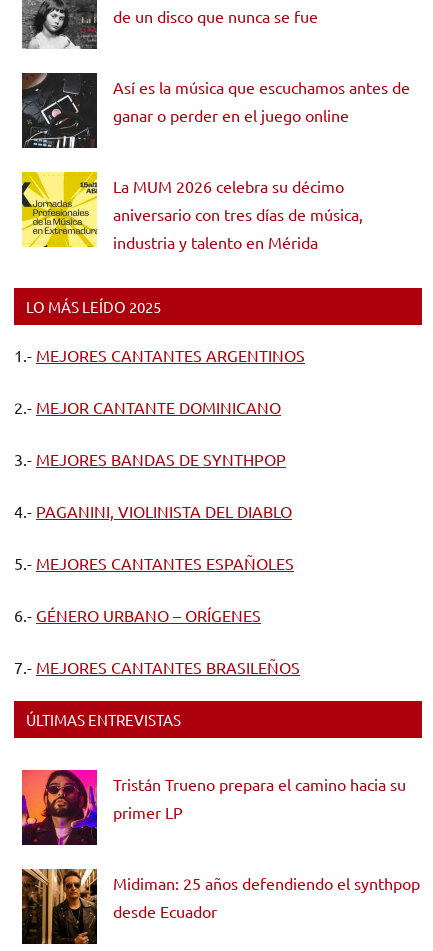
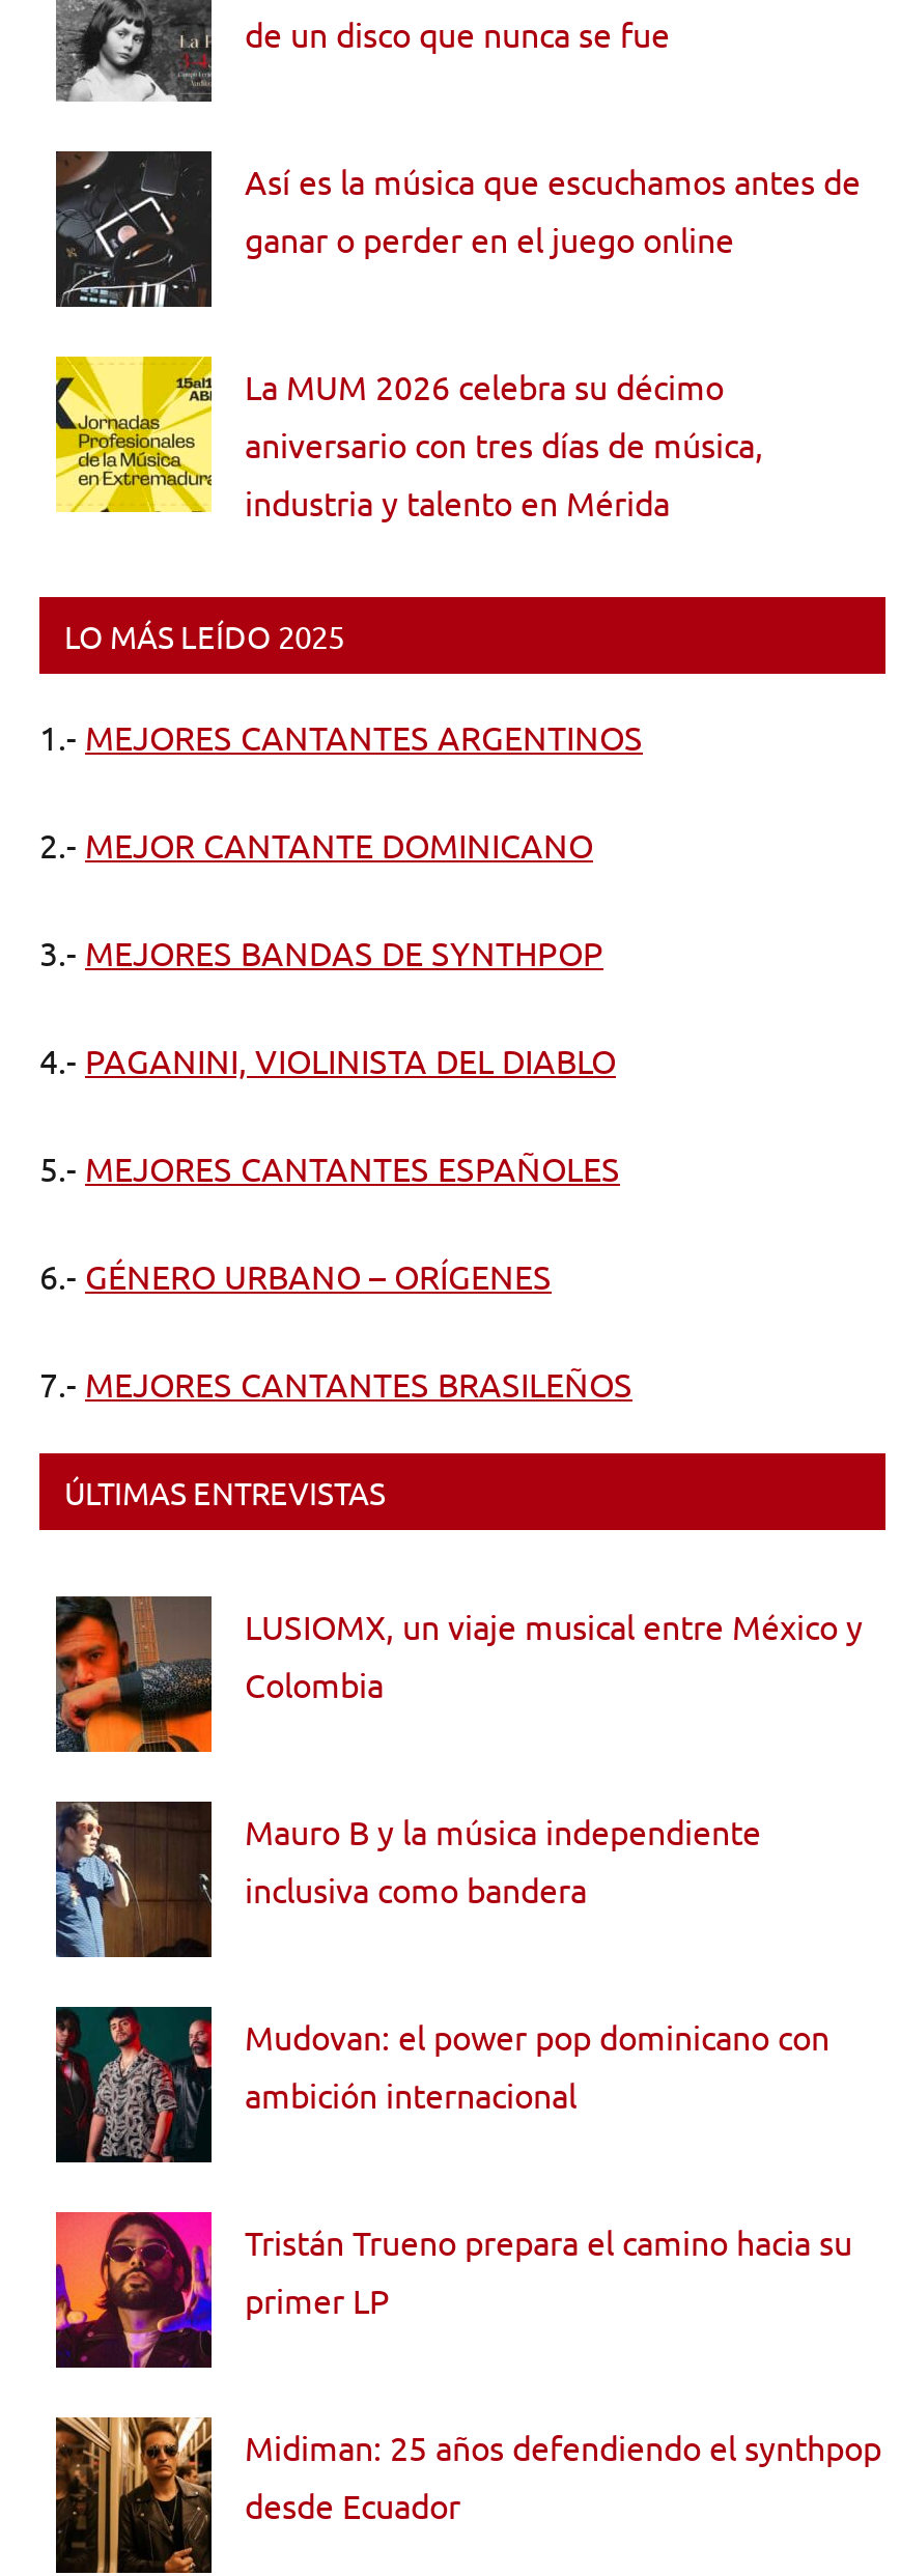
none -> [54,1594,863,1754] [image] | LUSIOMX, un viaje musical entre México y | Colombia
none -> [54,1800,761,1959] [image] | Mauro B y la música independiente | inclusiva como bandera
none -> [54,2005,829,2164] [image] | Mudovan: el power pop dominicano con | ambición internacional

